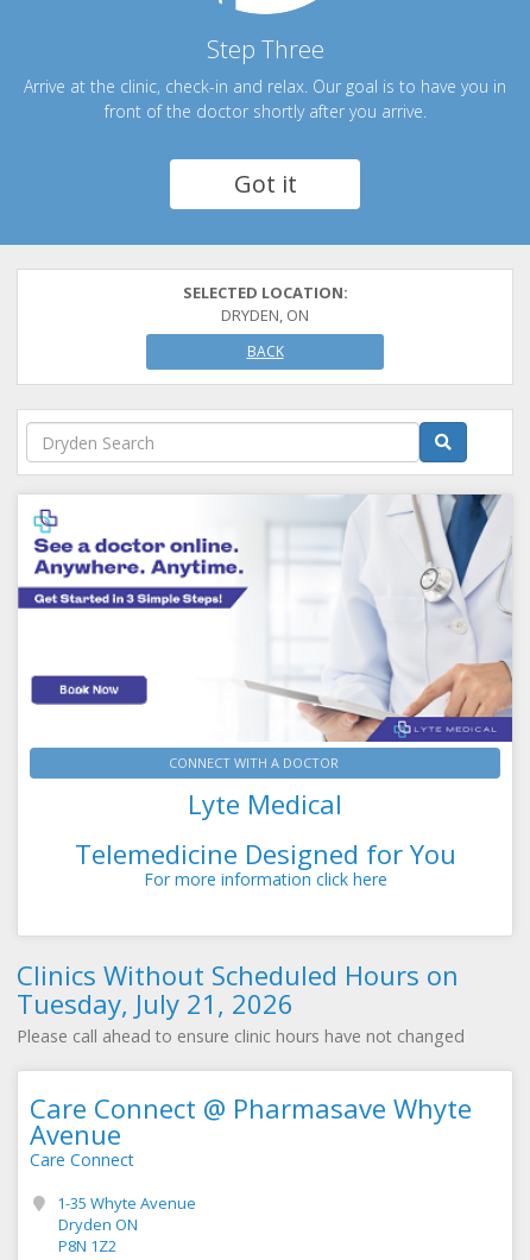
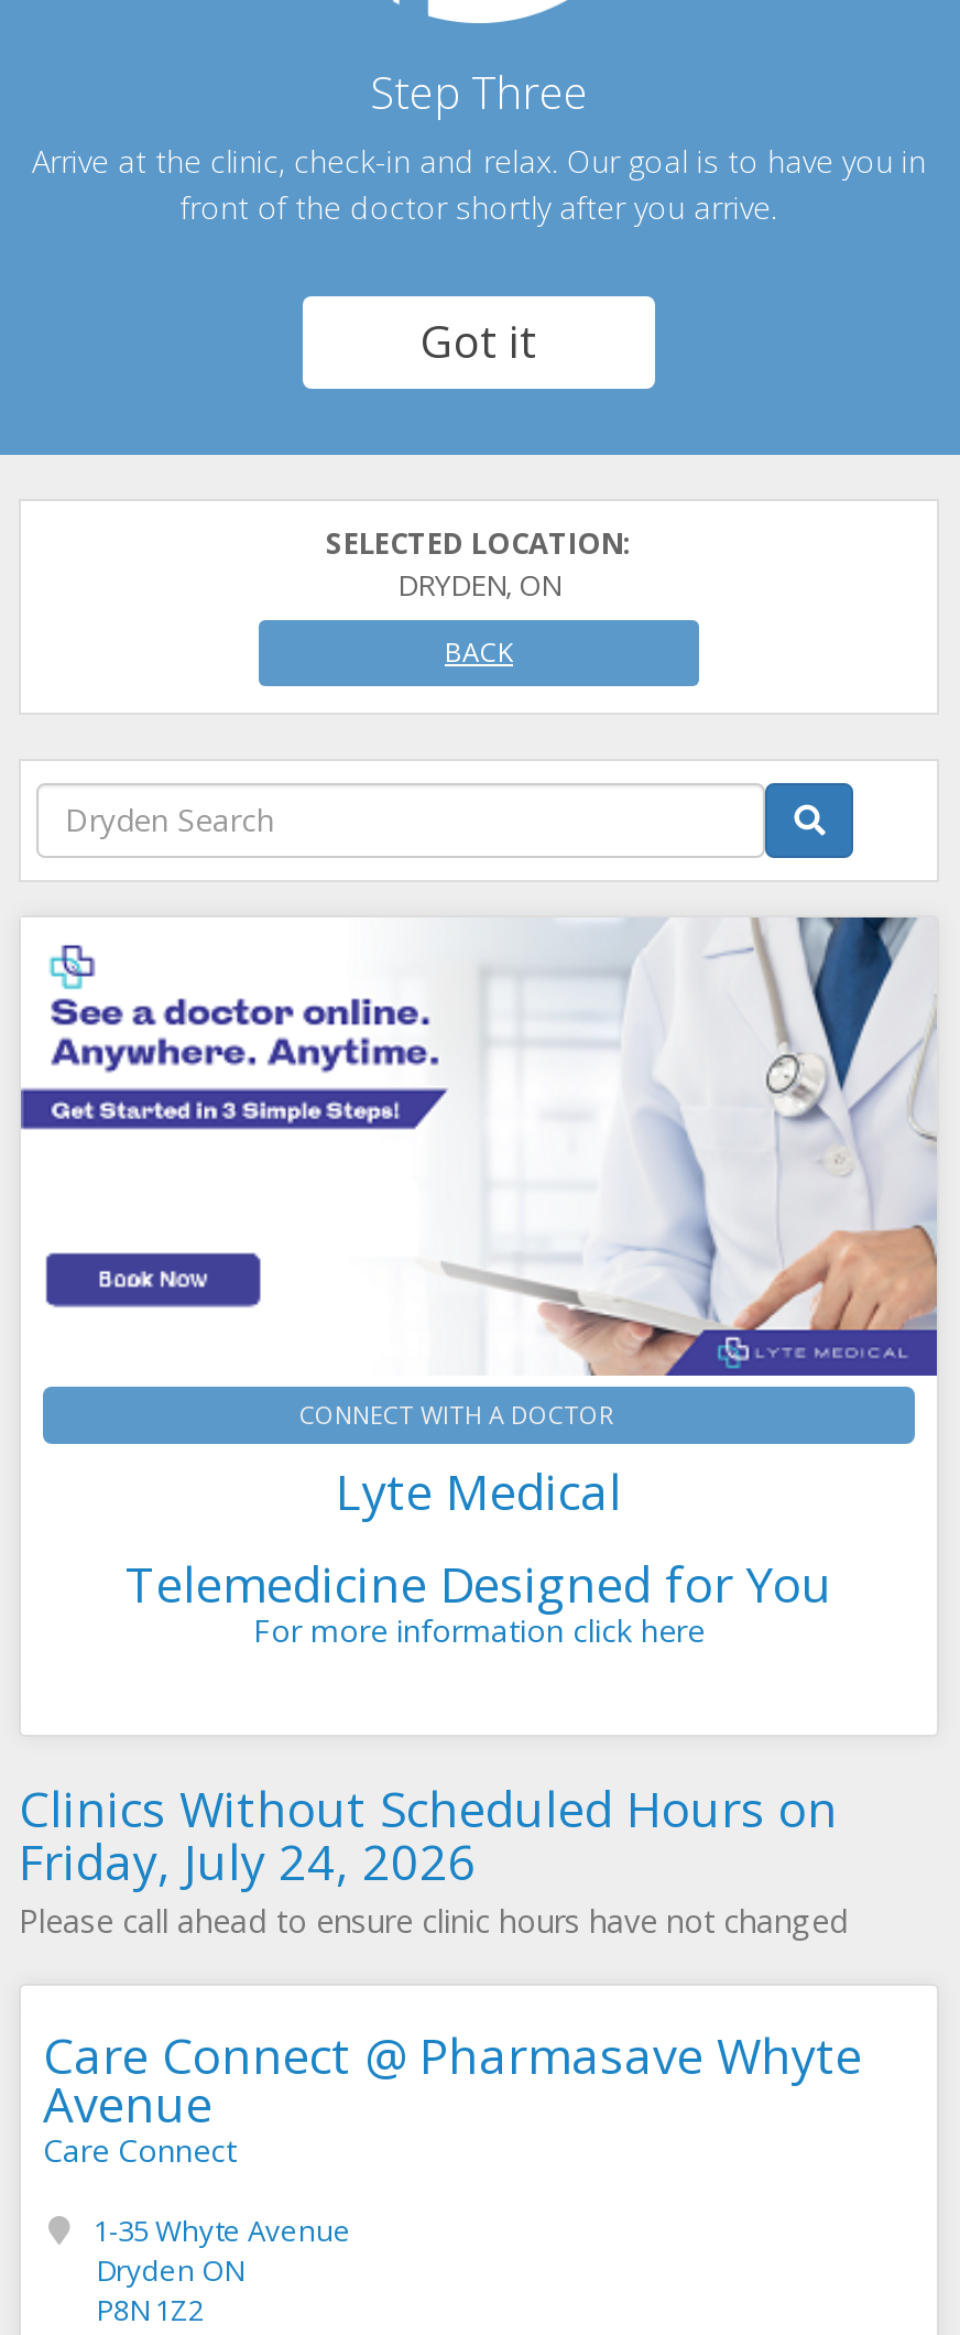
[17,985,294,1021] Tuesday, July 21, 2026 -> [19,1826,477,1892] Friday, July 24, 2026

